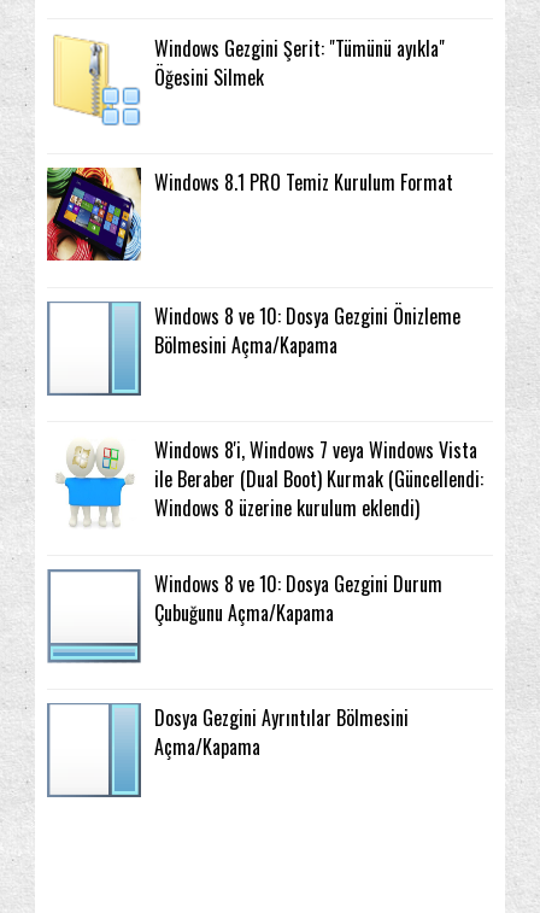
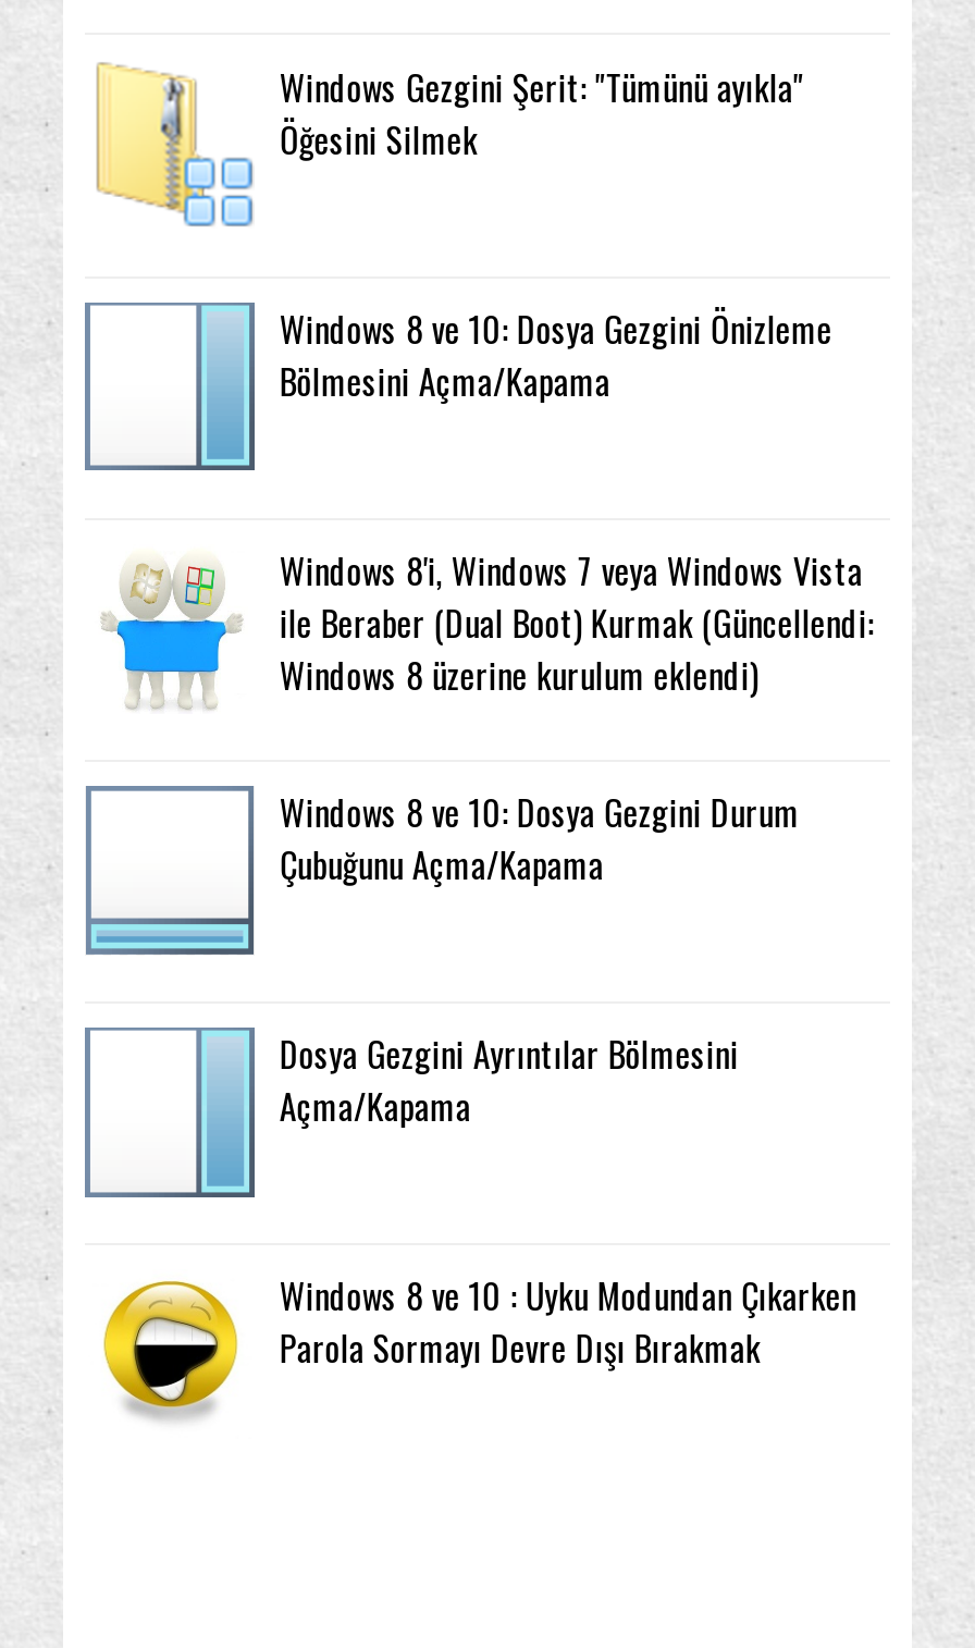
[46,166,454,262] [image] | Windows 8.1 PRO Temiz Kurulum Format -> none
moved [59,301,484,761] -> [107,302,874,1132]: [image] | Windows 8 ve 10: Dosya Gezgini Önizleme | Bölmesini Açma/Kapama | ... | Dosya Gezgini Ayrıntılar Bölmesini | Açma/Kapama
none -> [100,1269,856,1419] [image] | Windows 8 ve 10 : Uyku Modundan Çıkarken | Parola Sormayı Devre Dışı Bırakmak

